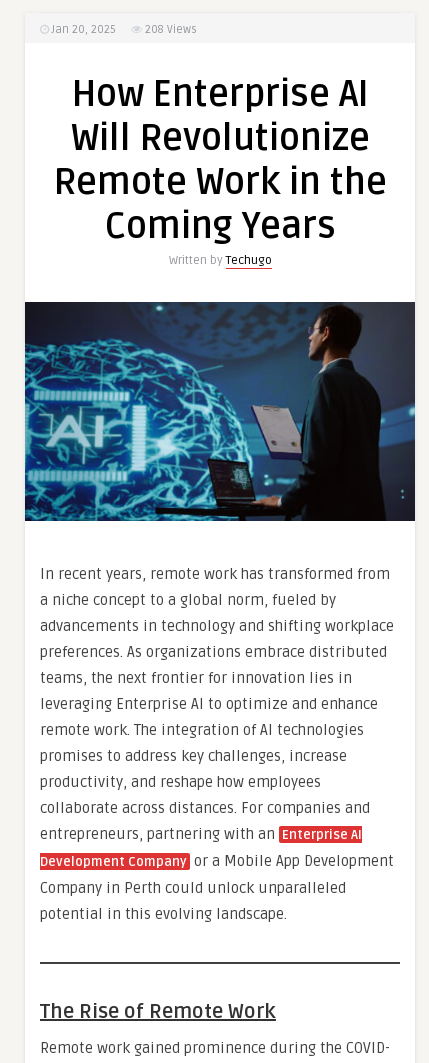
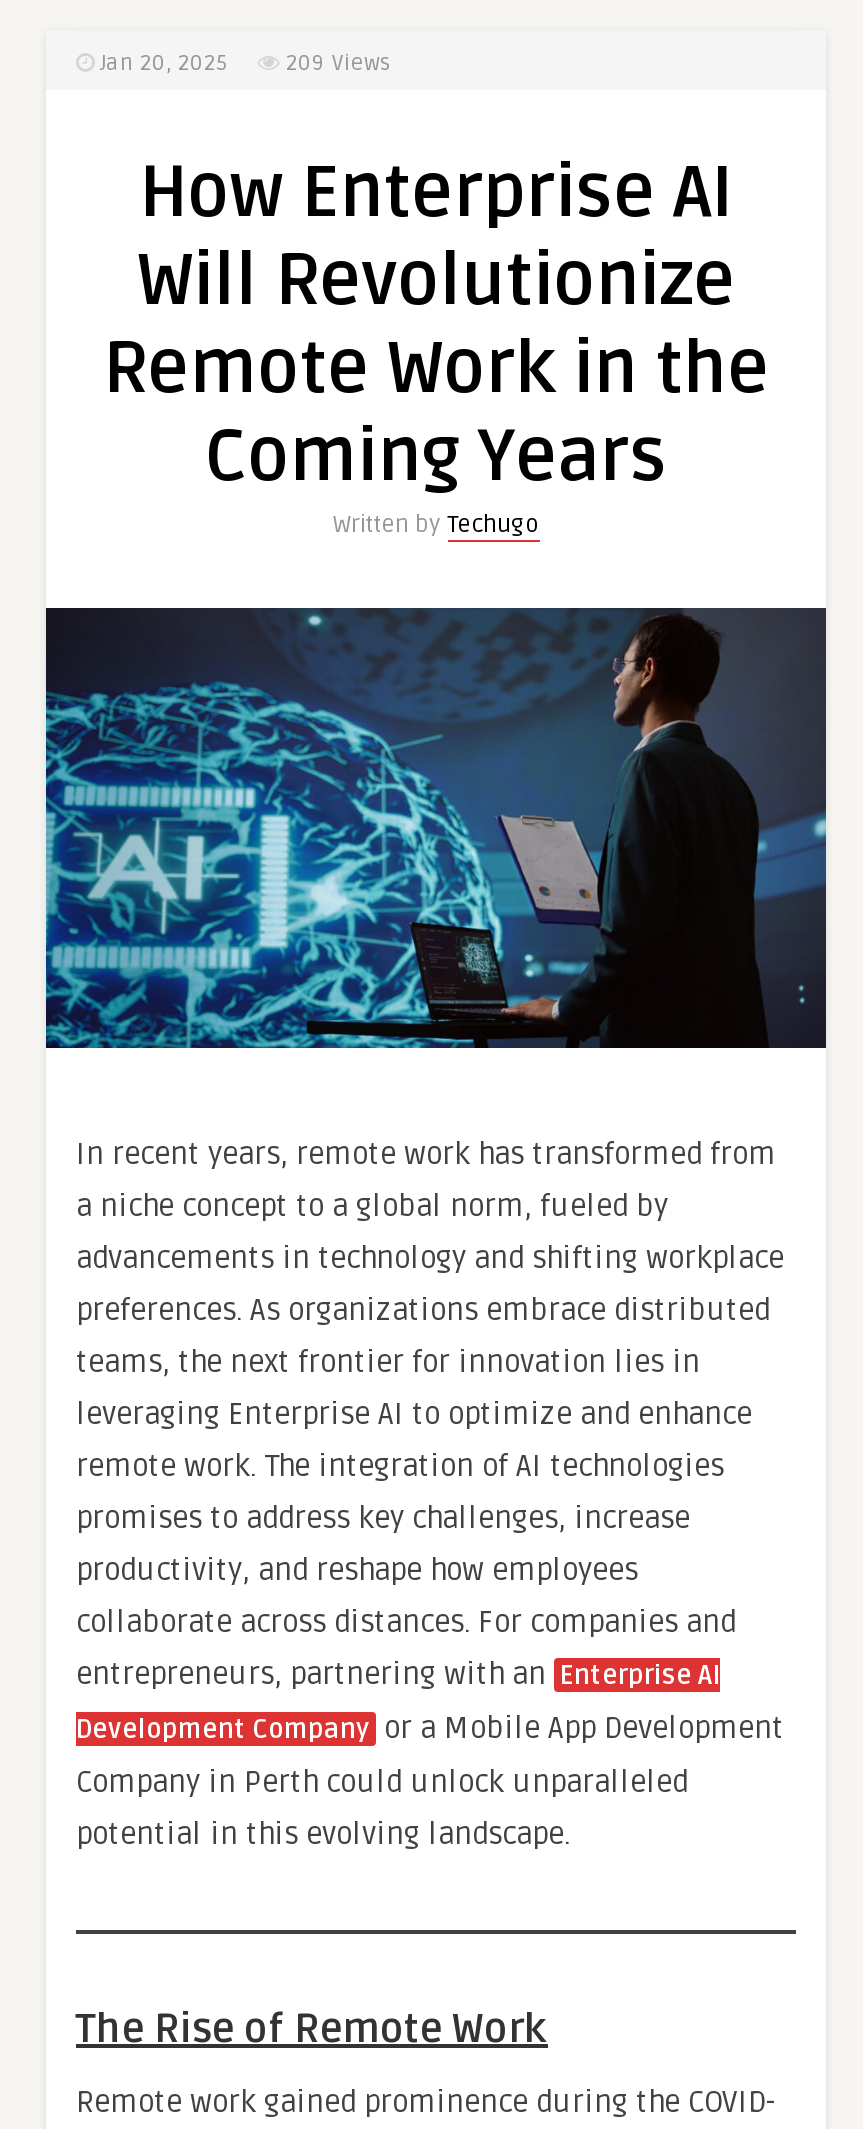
[49,23,197,36] Jan 20, 2025 208 Views -> [94,50,392,76] Jan 20, 2025 209 Views

